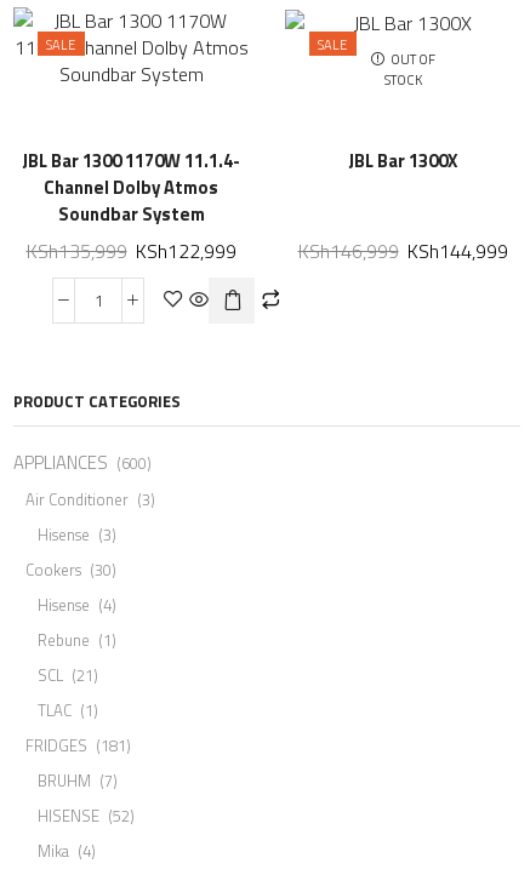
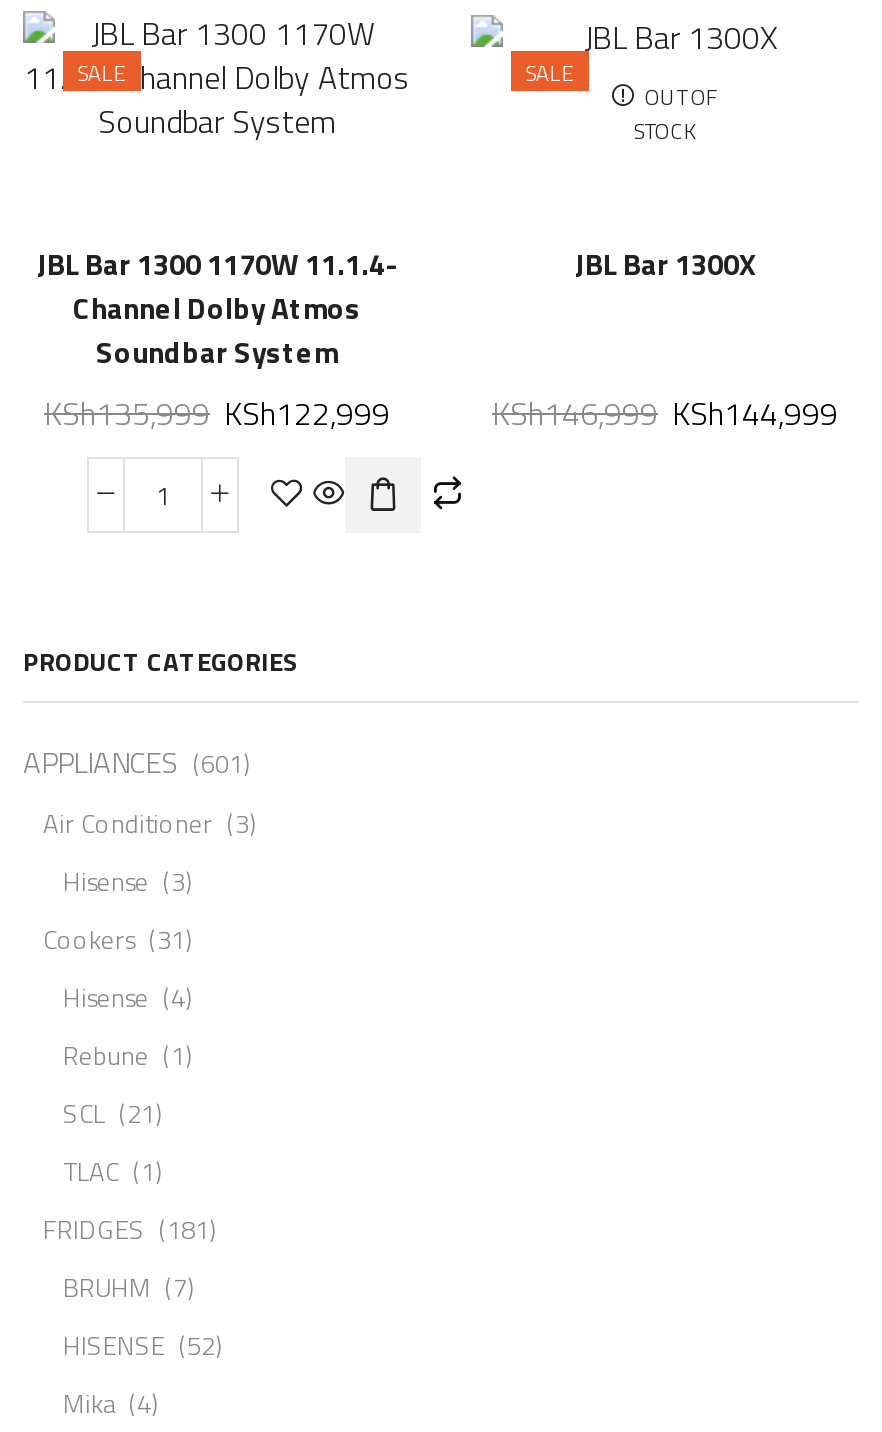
[13,448,152,476] APPLIANCES (600) -> [23,739,251,785] APPLIANCES (601)
[25,558,116,582] Cookers (30) -> [43,919,193,959] Cookers (31)

